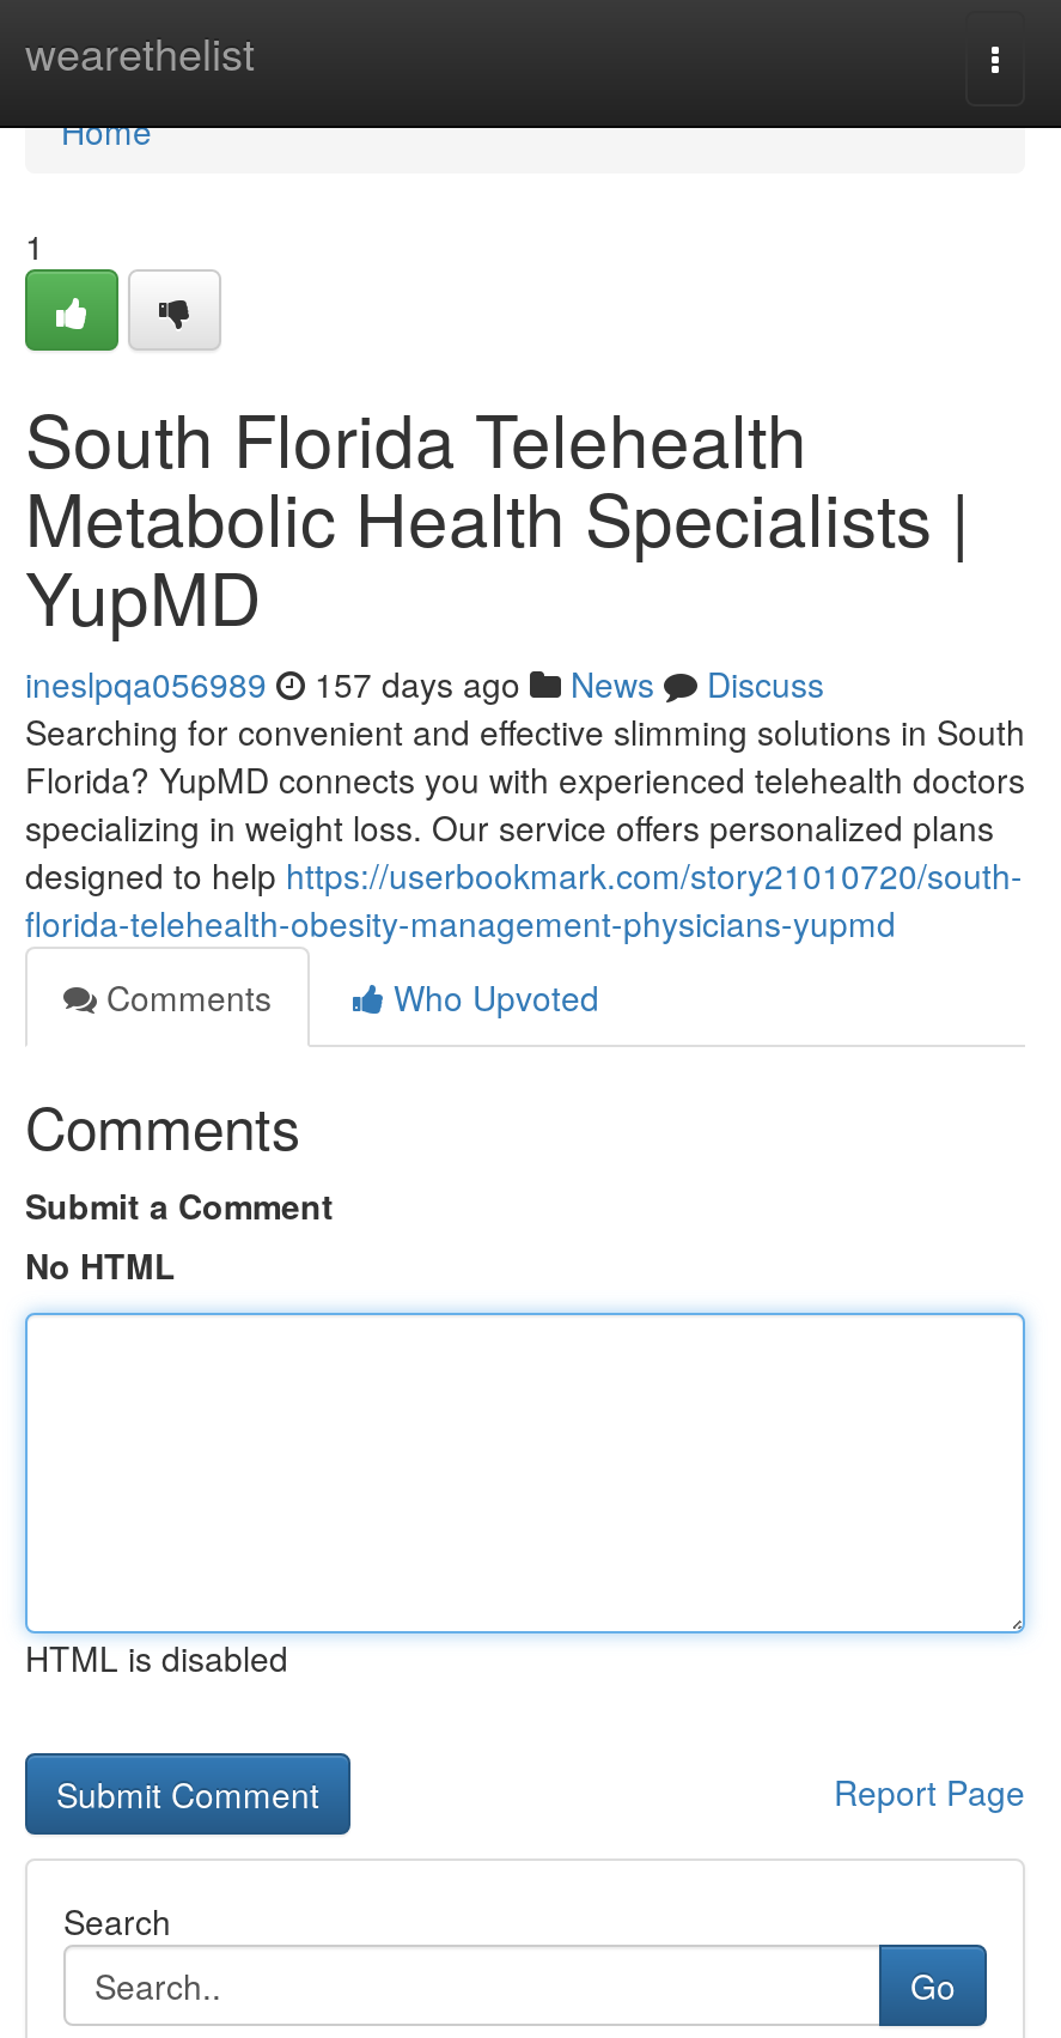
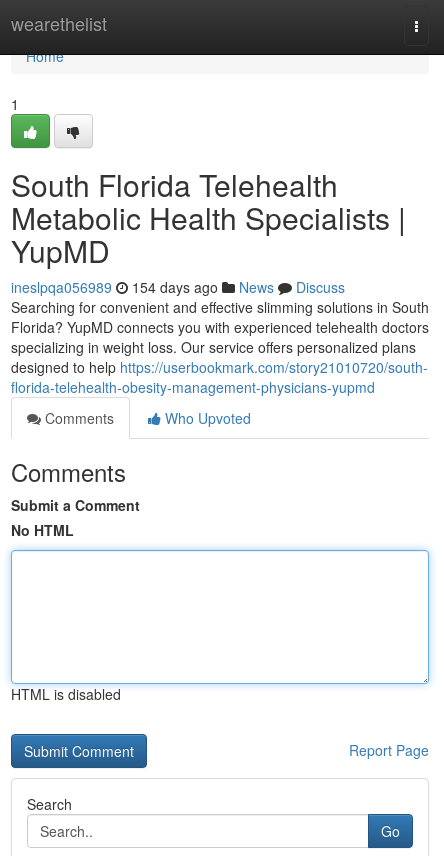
[25,659,824,707] ineslpqa056989 157 days ago News Discuss -> [11,277,345,297] ineslpqa056989 154 days ago News Discuss

